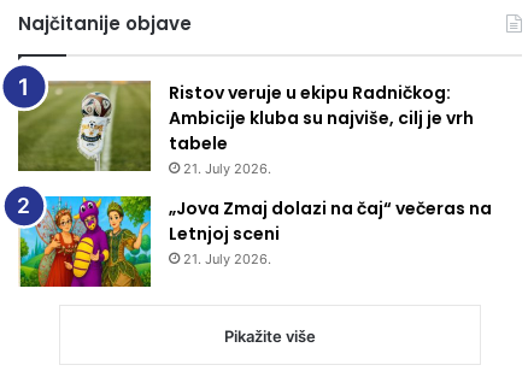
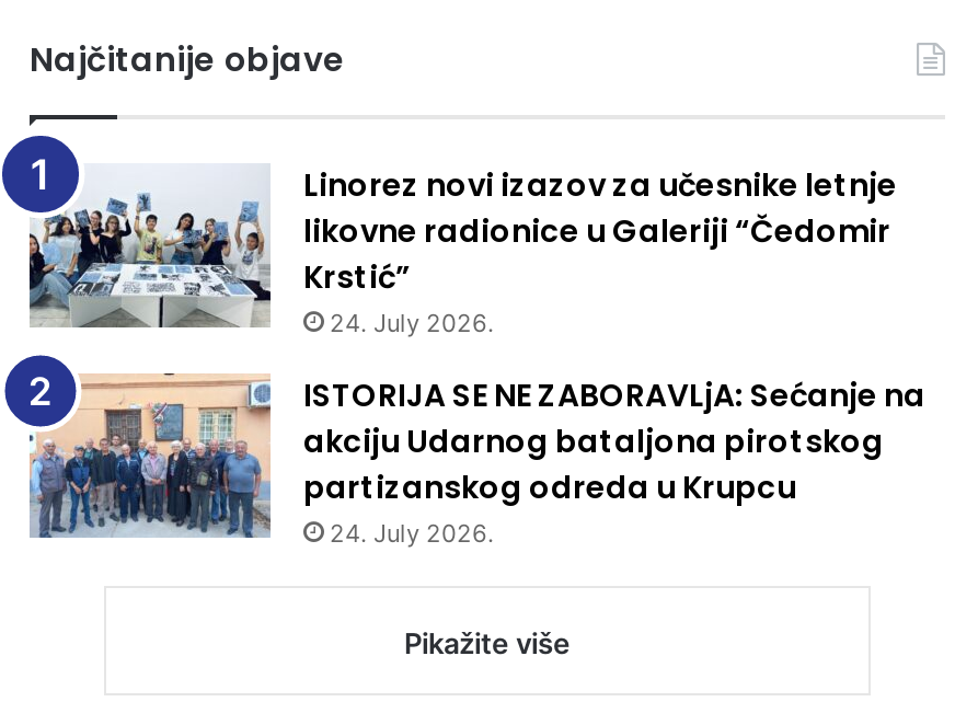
[18,79,474,177] [image] | Ristov veruje u ekipu Radničkog: | Ambicije kluba su najviše, cilj je vrh | tabele | 21. July 2026. -> [27,164,897,340] [image] | Linorez novi izazov za učesnike letnje | likovne radionice u Galeriji “Čedomir | Krstić” | 24. July 2026.
[18,195,492,288] [image] | „Jova Zmaj dolazi na čaj“ večeras na | Letnjoj sceni | 21. July 2026. -> [27,355,925,550] [image] | ISTORIJA SE NE ZABORAVLjA: Sećanje na | akciju Udarnog bataljona pirotskog | partizanskog odreda u Krupcu | 24. July 2026.

